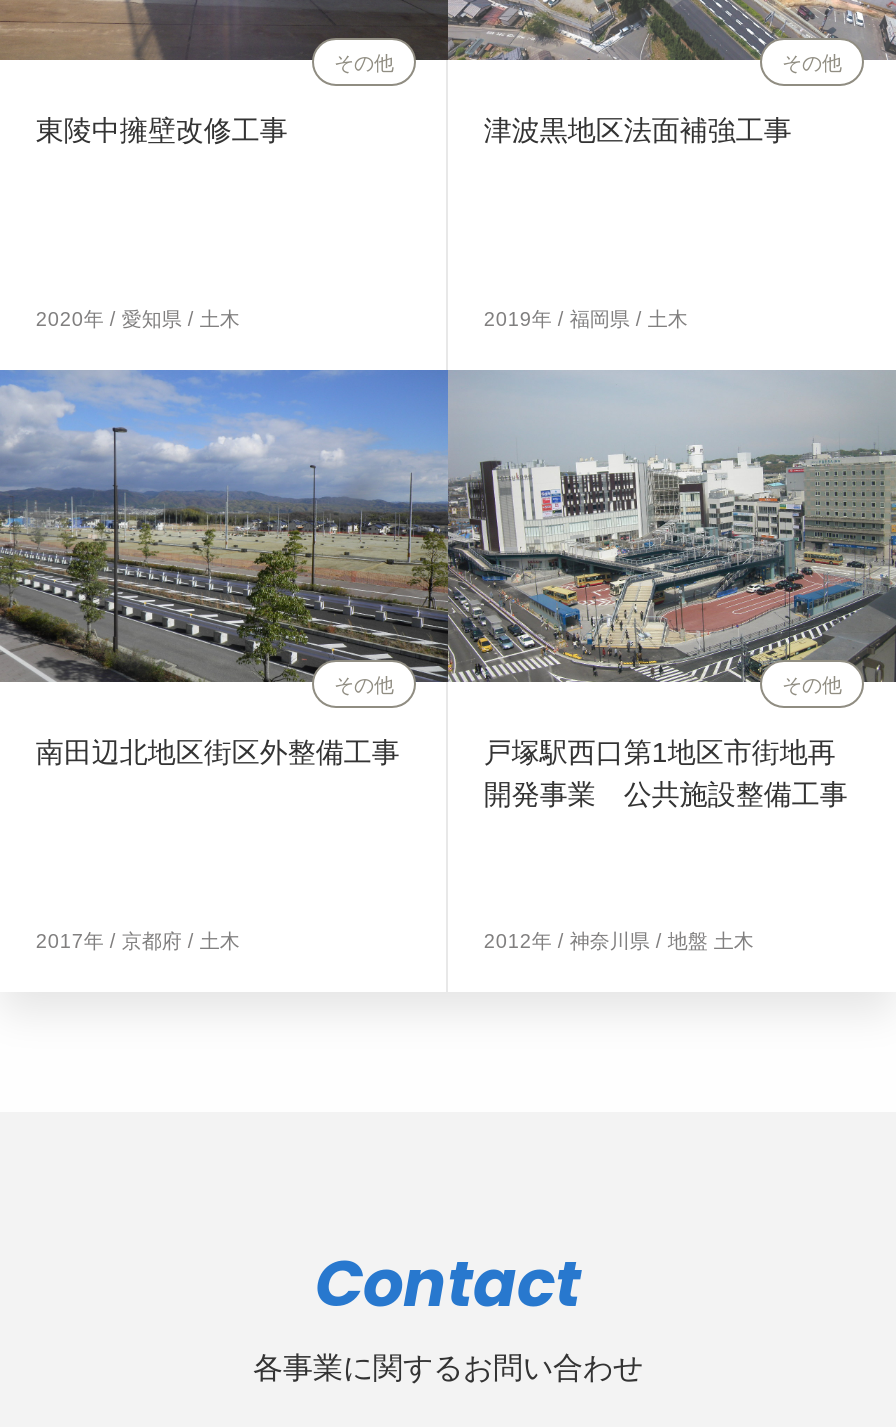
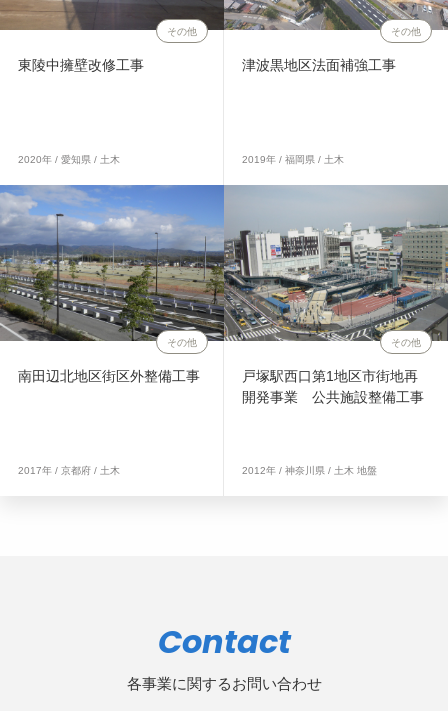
[484,930,754,952] 2012年 / 神奈川県 / 地盤 土木 -> [242,465,377,476] 2012年 / 神奈川県 / 土木 地盤

